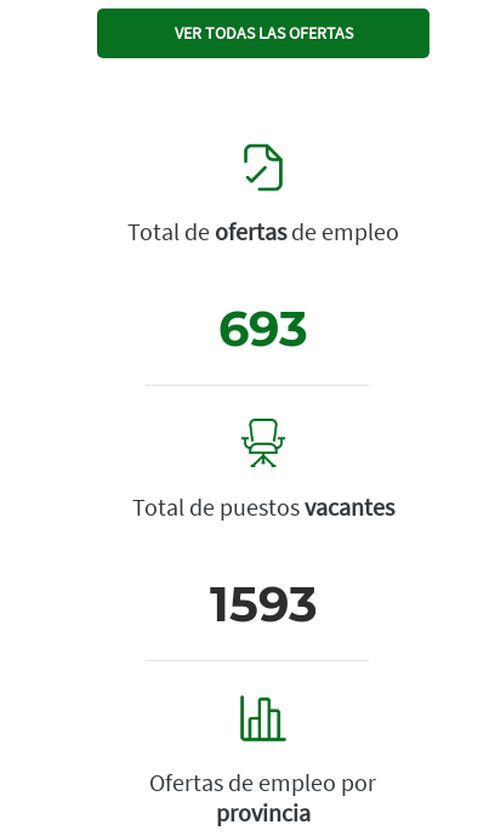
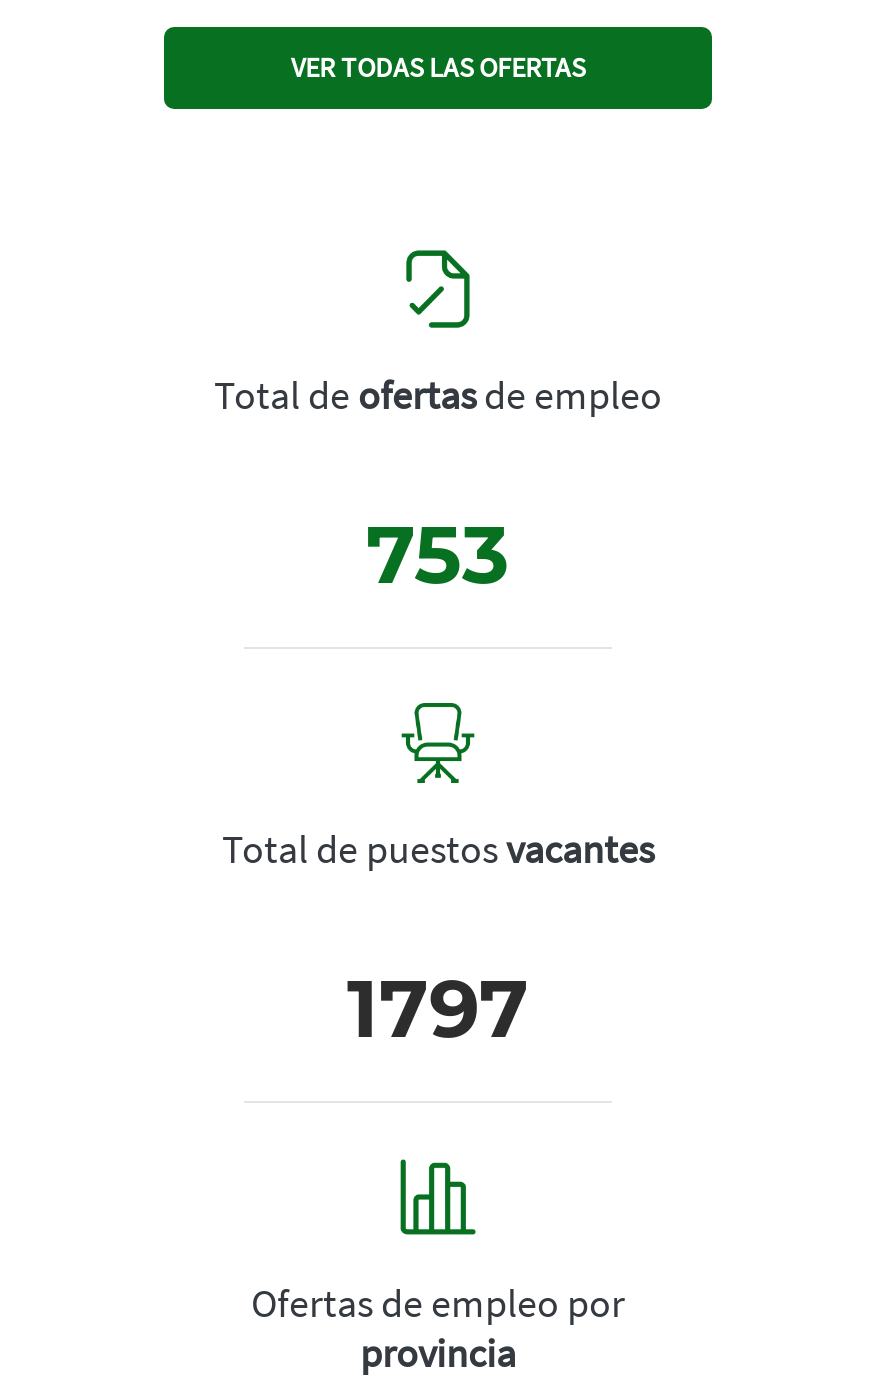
[218,299,308,358] 693 -> [366,505,510,603] 753
[209,574,317,634] 1593 -> [347,959,529,1057] 1797

